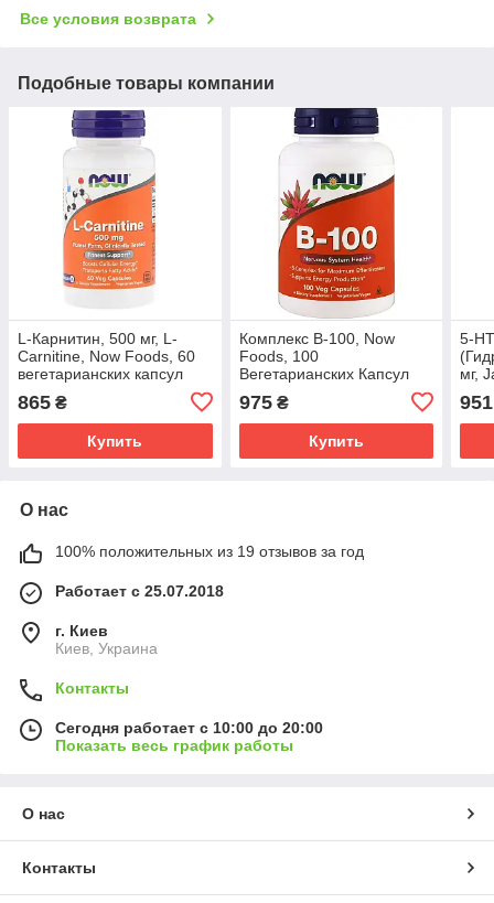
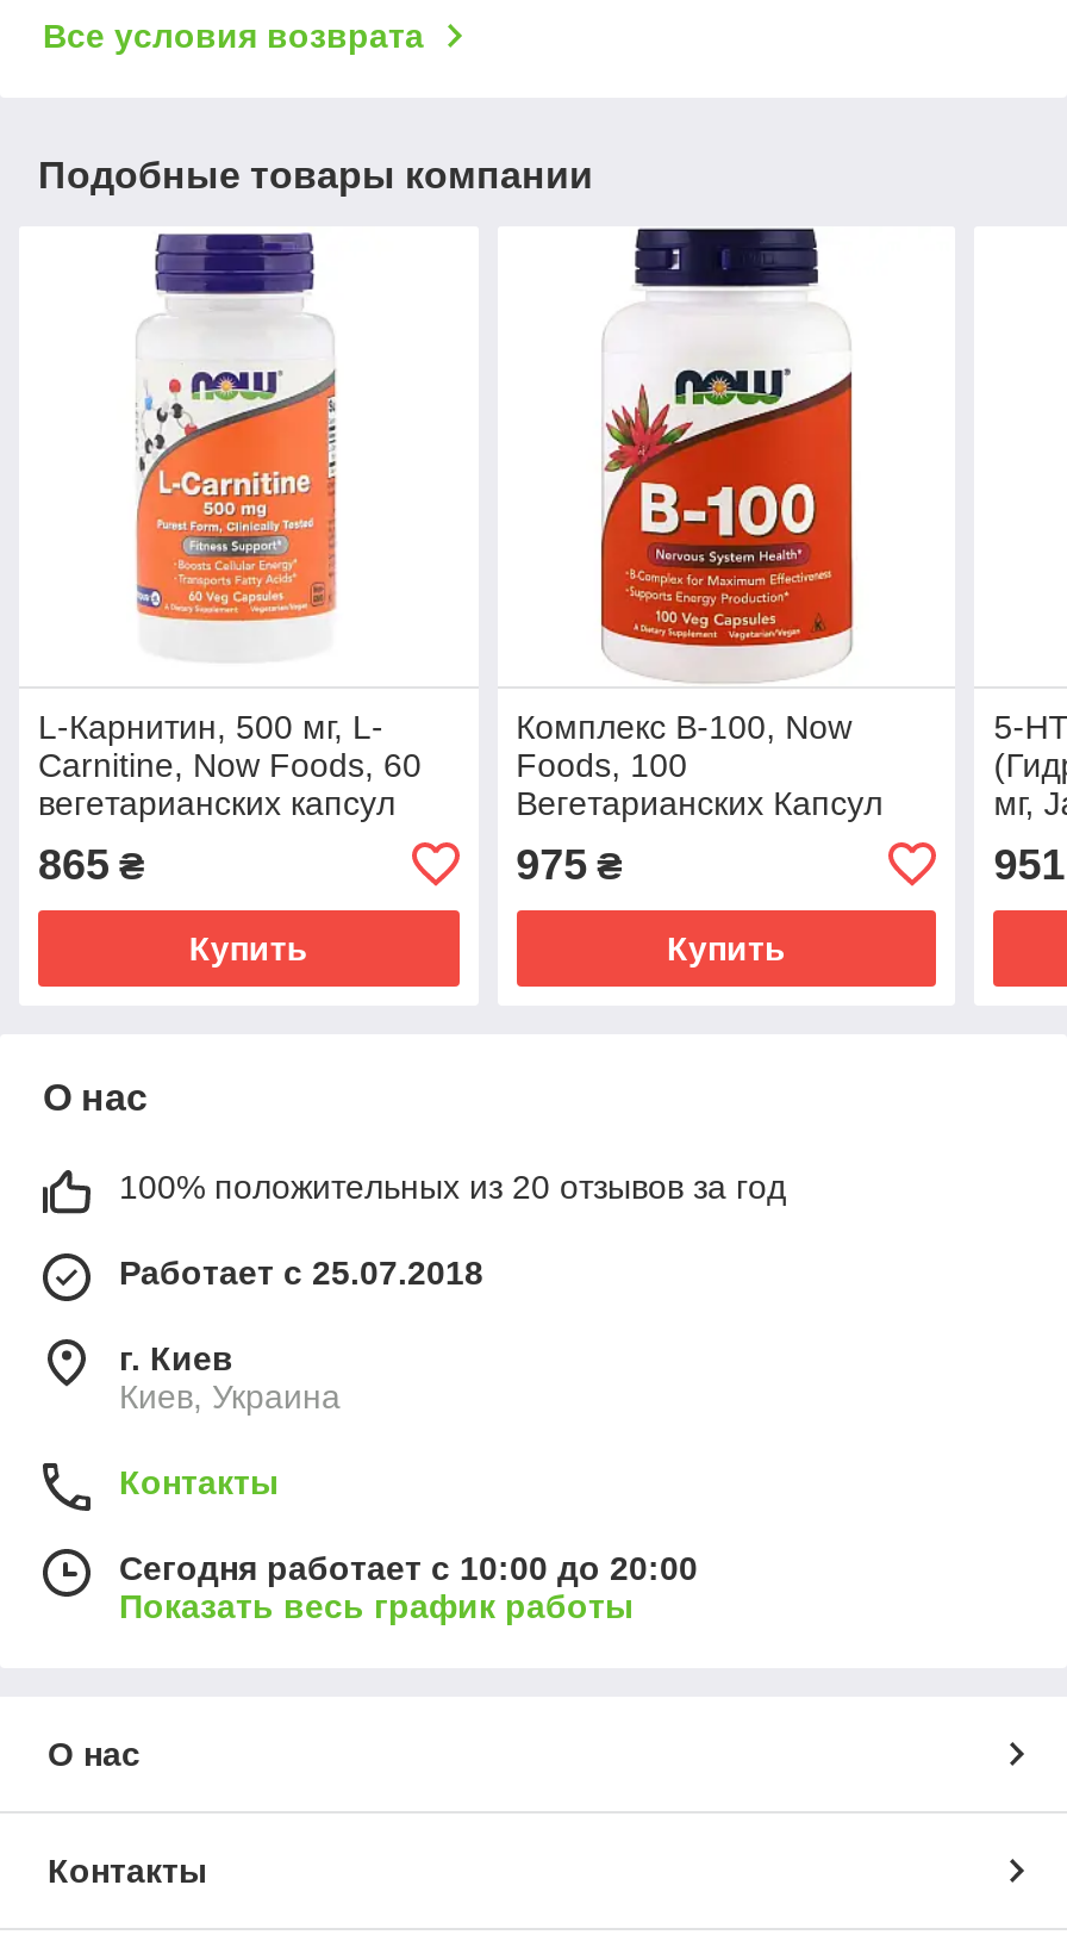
[55,542,364,560] 100% положительных из 19 отзывов за год -> [119,1167,786,1205] 100% положительных из 20 отзывов за год

